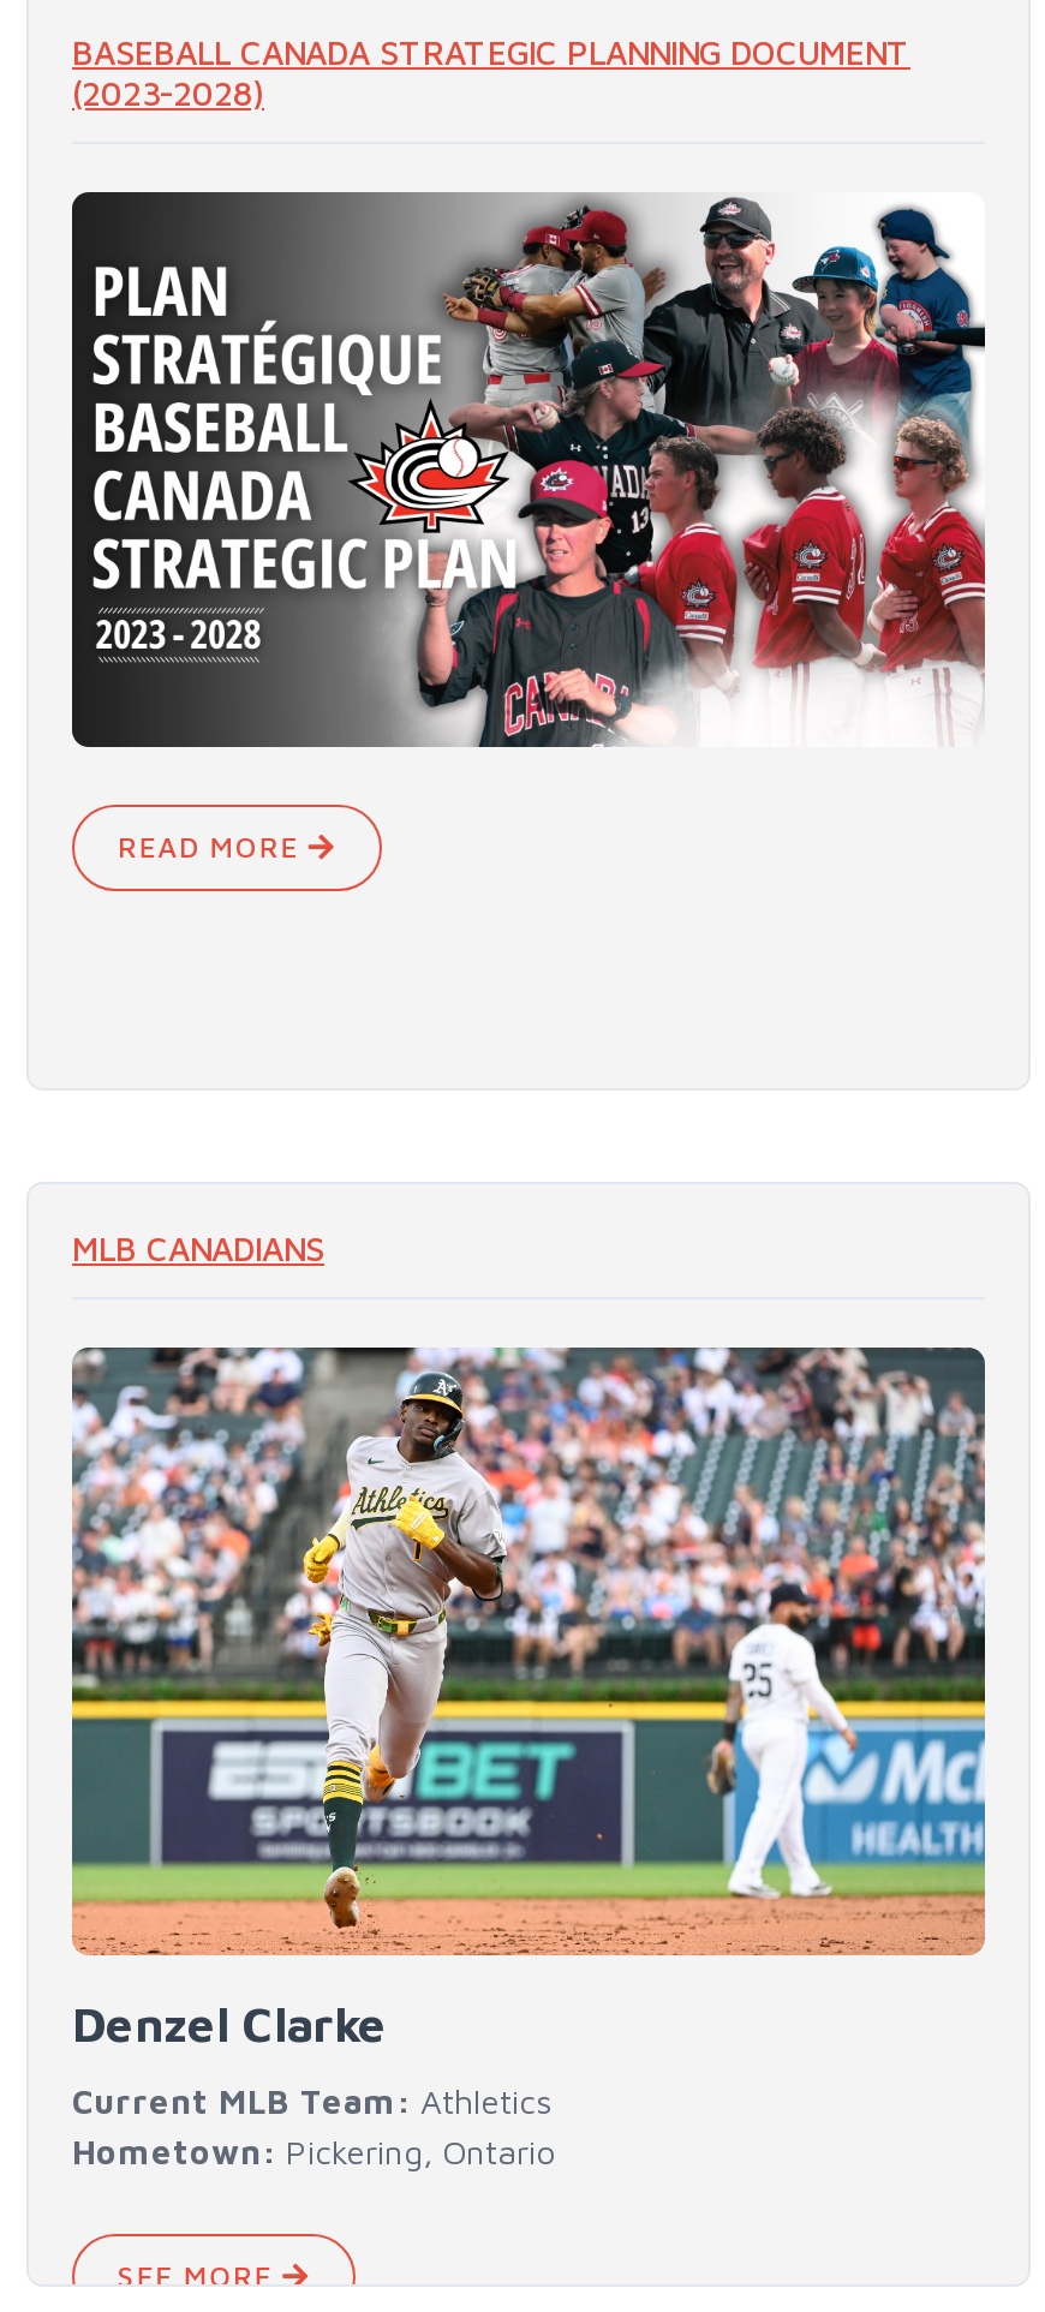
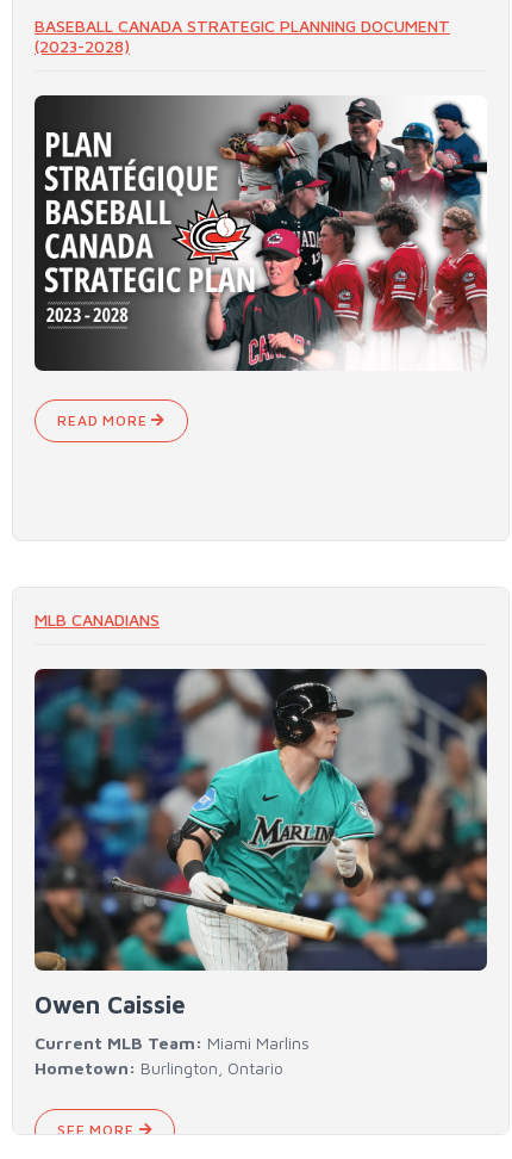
[70,1345,987,2052] [image] | Denzel Clarke -> [33,668,488,1019] [image] | Owen Caissie
[72,2081,555,2172] Current MLB Team: Athletics | Hometown: Pickering, Ontario -> [35,1033,310,1078] Current MLB Team: Miami Marlins | Hometown: Burlington, Ontario

